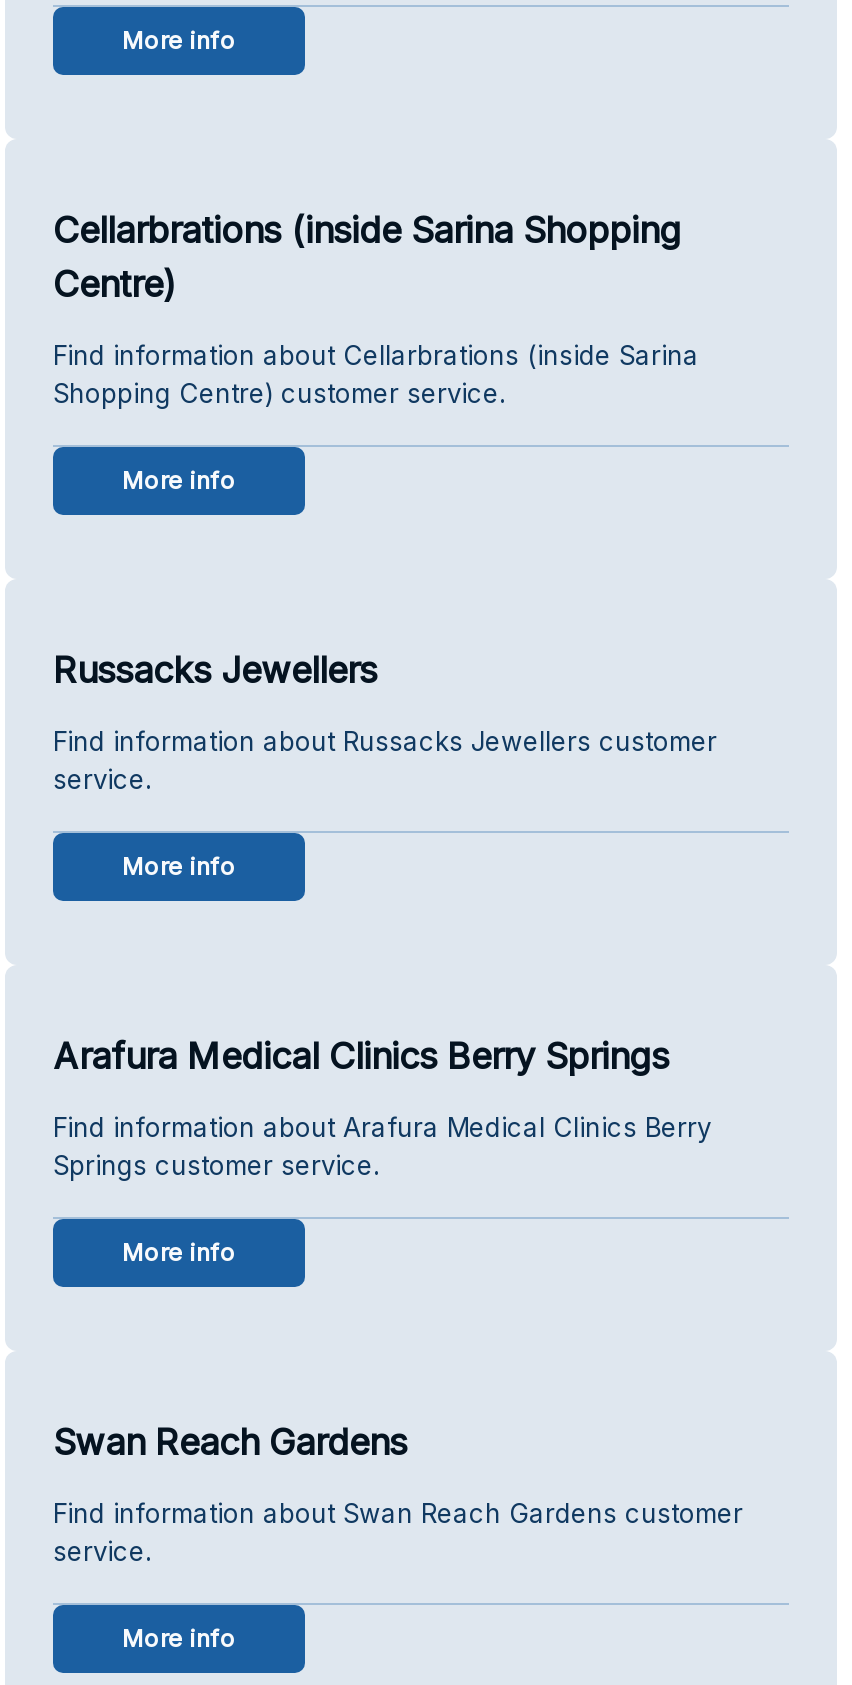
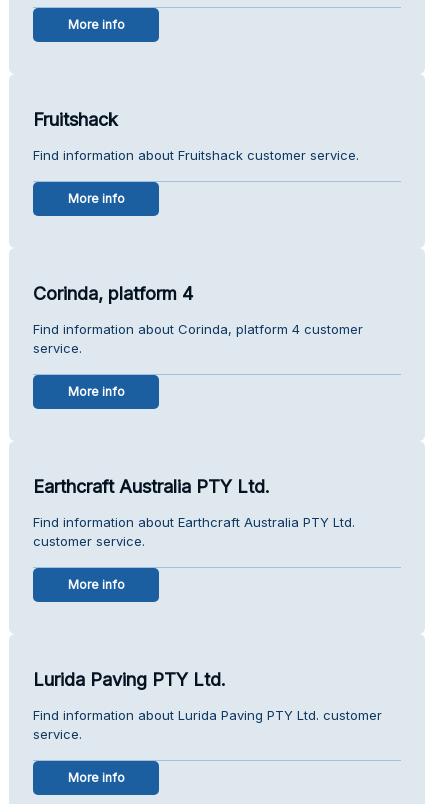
[53,208,681,304] Cellarbrations (inside Sarina Shopping | Centre) -> [33,108,118,129] Fruitshack
[53,338,699,408] Find information about Cellarbrations (inside Sarina | Shopping Centre) customer service. -> [33,146,359,162] Find information about Fruitshack customer service.
[53,648,377,690] Russacks Jewellers -> [33,282,193,303] Corinda, platform 4
[53,724,717,756] Find information about Russacks Jewellers customer -> [33,320,363,336] Find information about Corinda, platform 4 customer
[53,1034,669,1076] Arafura Medical Clinics Berry Springs -> [33,475,270,496] Earthcraft Australia PTY Ltd.
[53,1110,711,1180] Find information about Arafura Medical Clinics Berry | Springs customer service. -> [33,513,355,548] Find information about Earthcraft Australia PTY Ltd. | customer service.
[53,1420,407,1462] Swan Reach Gardens -> [33,668,226,689] Lurida Paving PTY Ltd.
[53,1496,743,1528] Find information about Swan Reach Gardens customer -> [33,706,382,722] Find information about Lurida Paving PTY Ltd. customer

